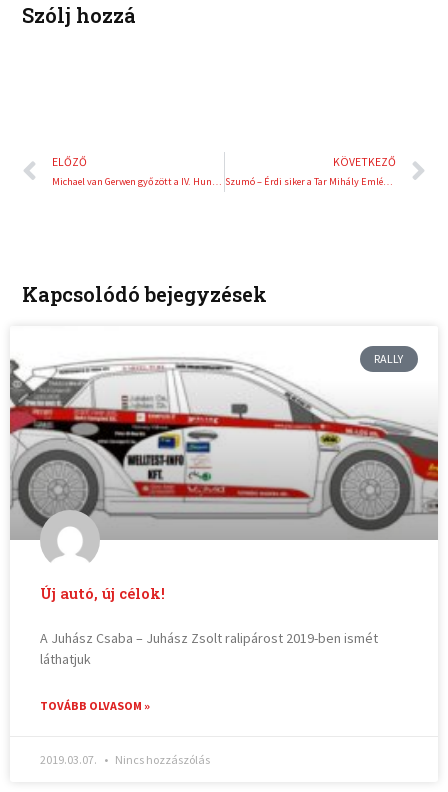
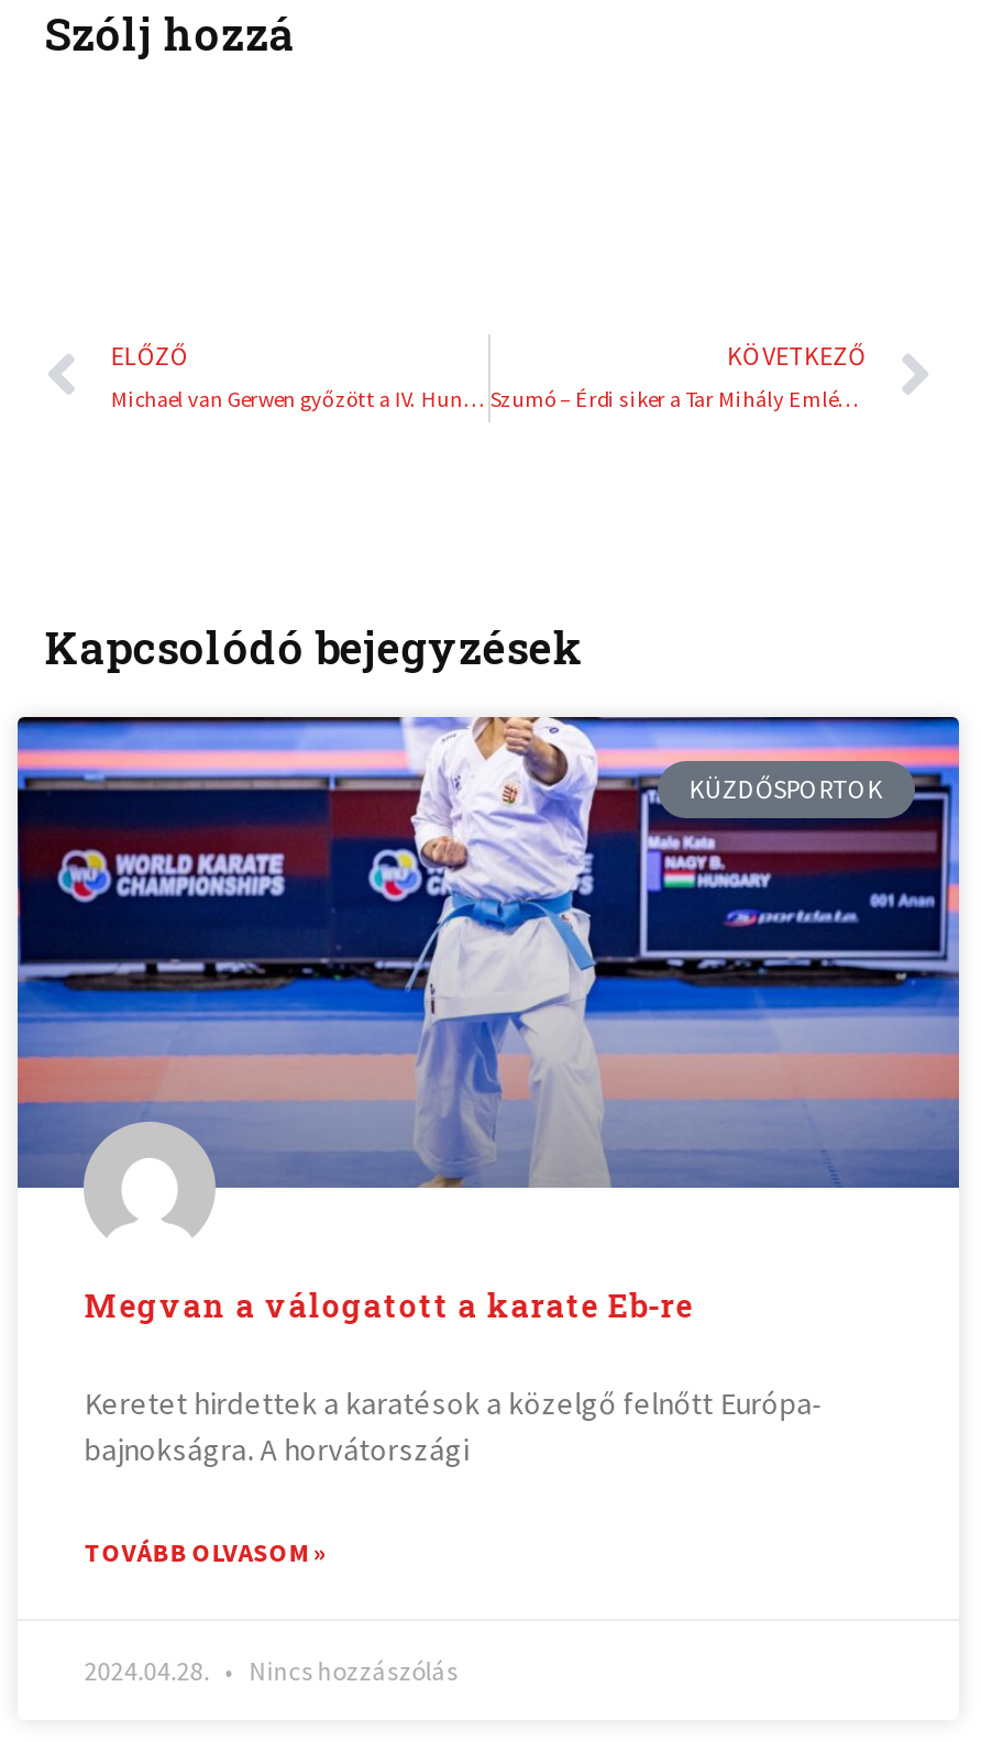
[9,326,439,540] [image] | RALLY -> [15,715,961,1188] [image] | KÜZDŐSPORTOK
[40,584,165,603] Új autó, új célok! -> [84,1284,694,1326] Megvan a válogatott a karate Eb-re
[40,629,378,668] A Juhász Csaba – Juhász Zsolt ralipárost 2019-ben ismét | láthatjuk -> [84,1383,821,1469] Keretet hirdettek a karatésok a közelgő felnőtt Európa- | bajnokságra. A horvátországi
[40,752,210,767] 2019.03.07. Nincs hozzászólás -> [84,1654,458,1687] 2024.04.28. Nincs hozzászólás

